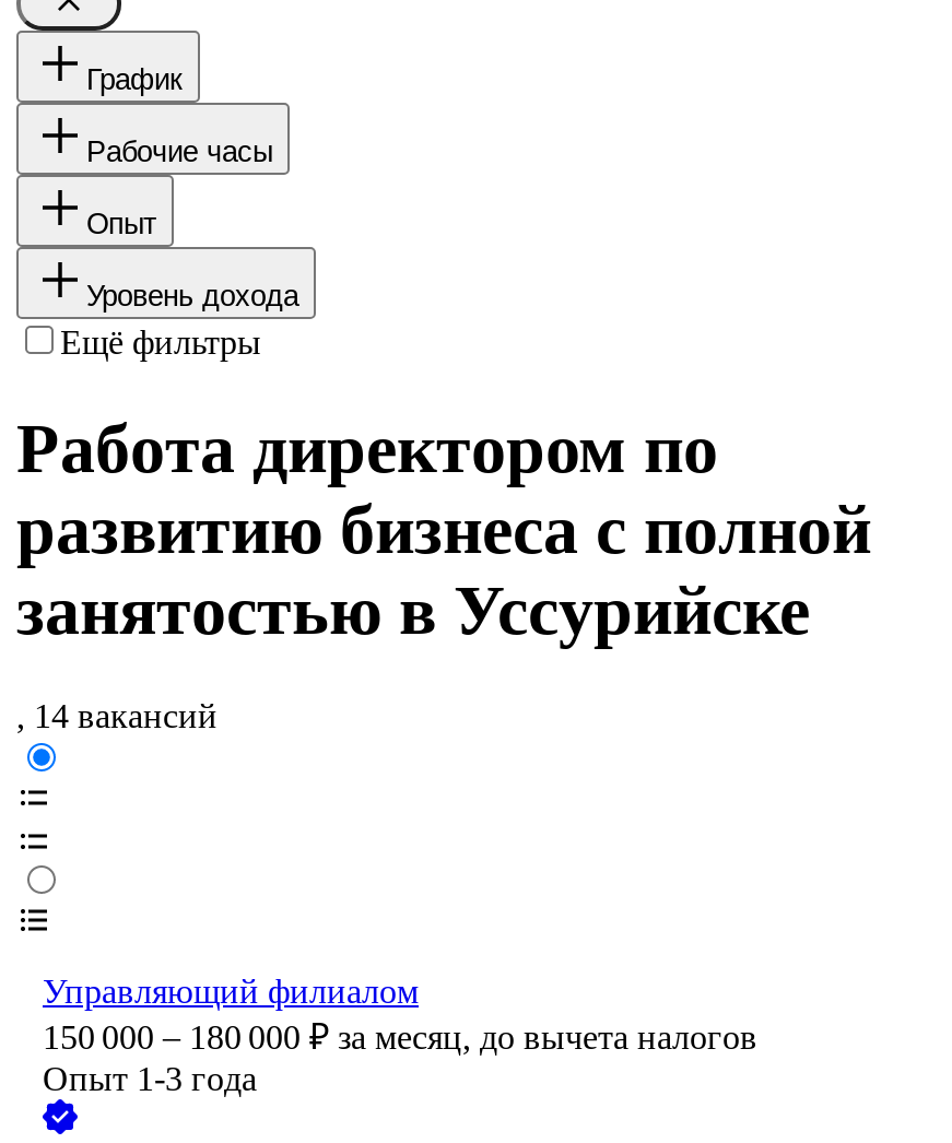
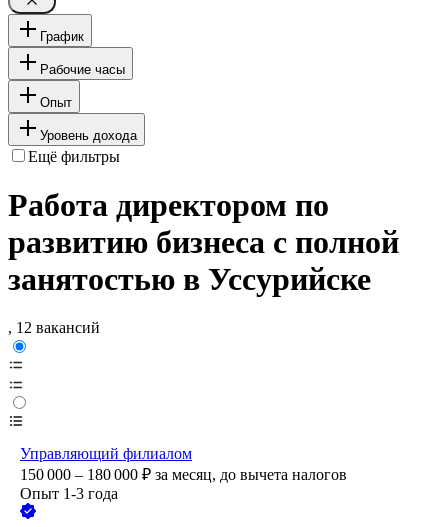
[16,698,218,735] , 14 вакансий -> [8,319,100,336] , 12 вакансий

